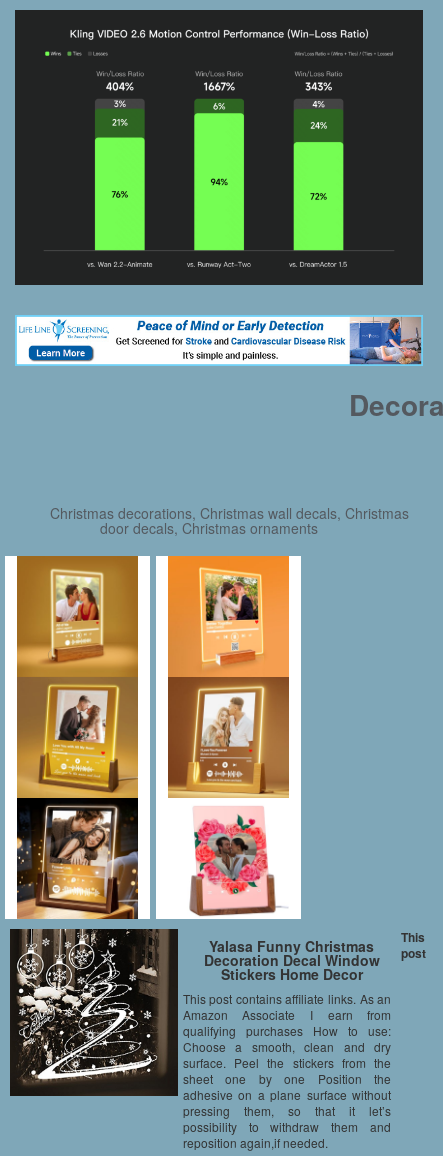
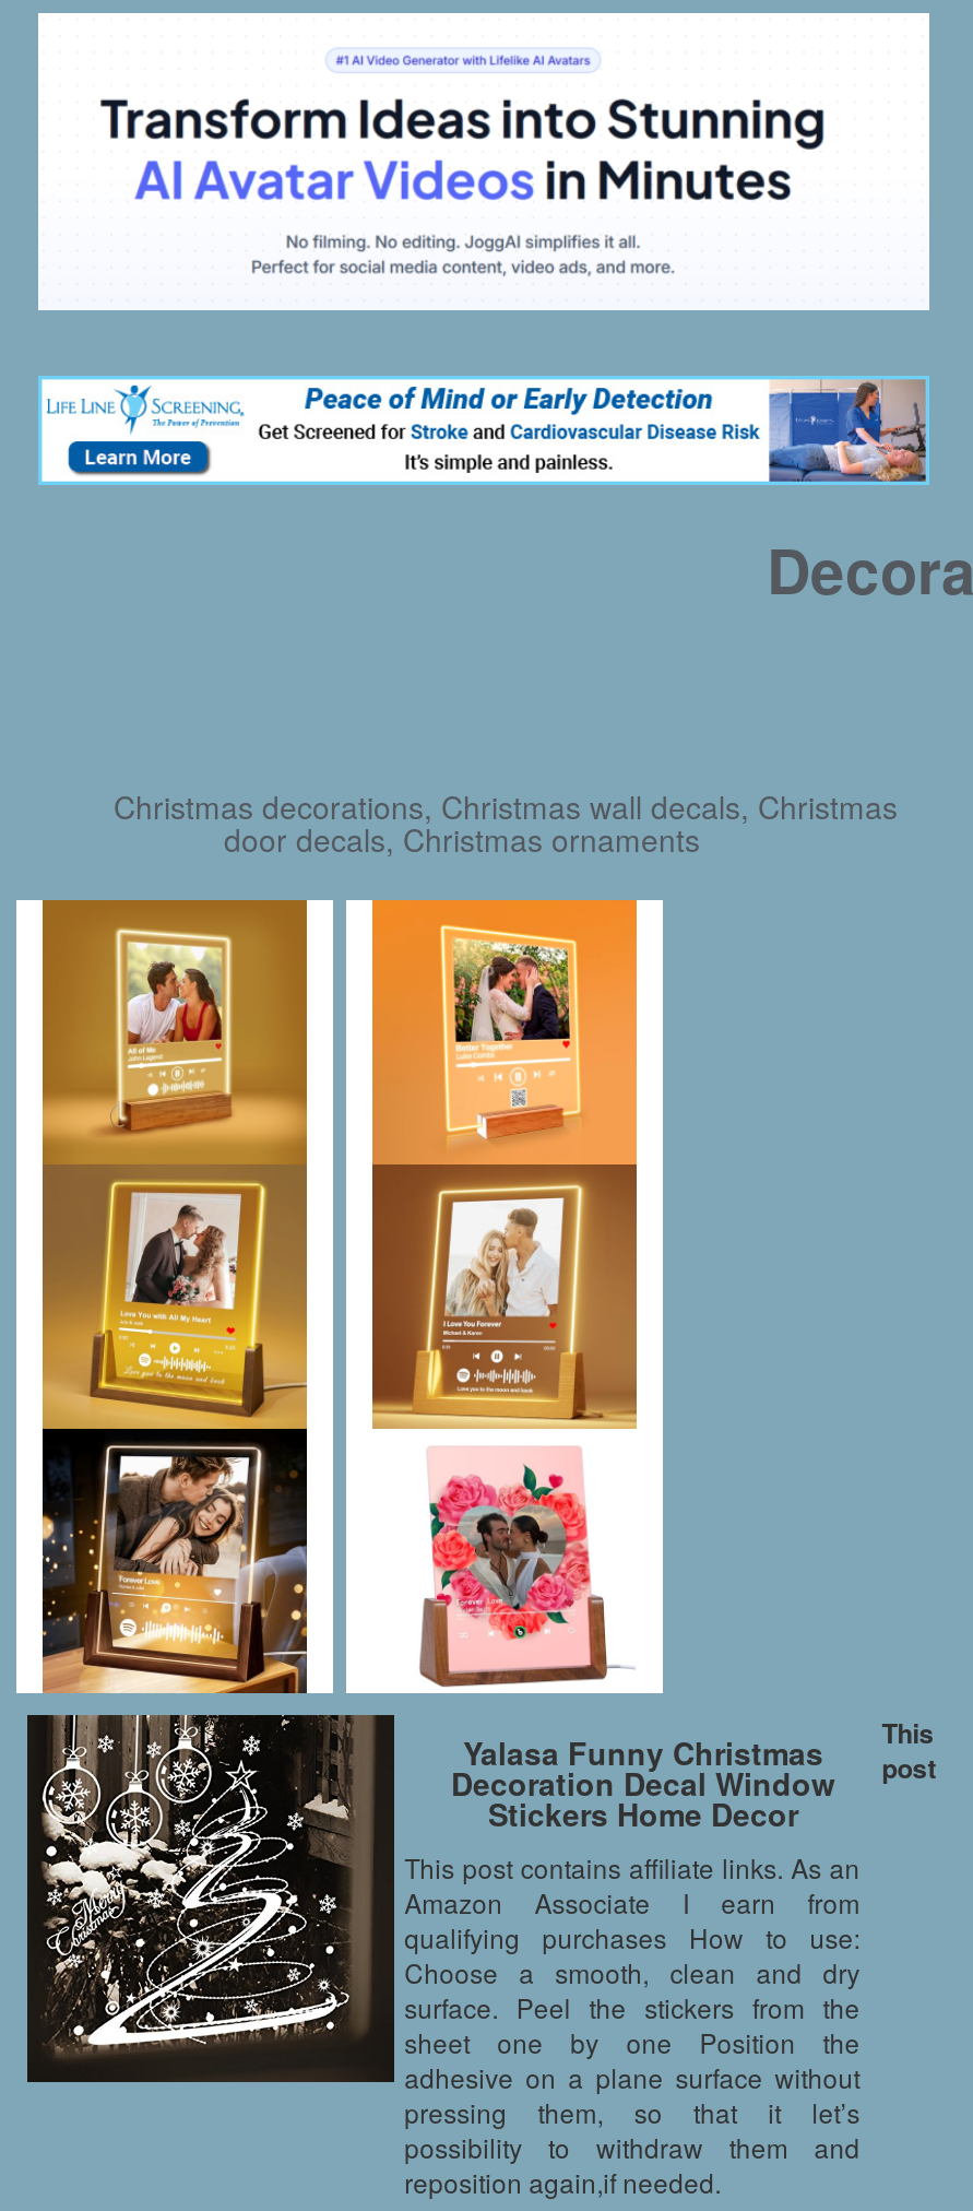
[14,9,424,286] [image] -> [36,11,932,312] [image]

